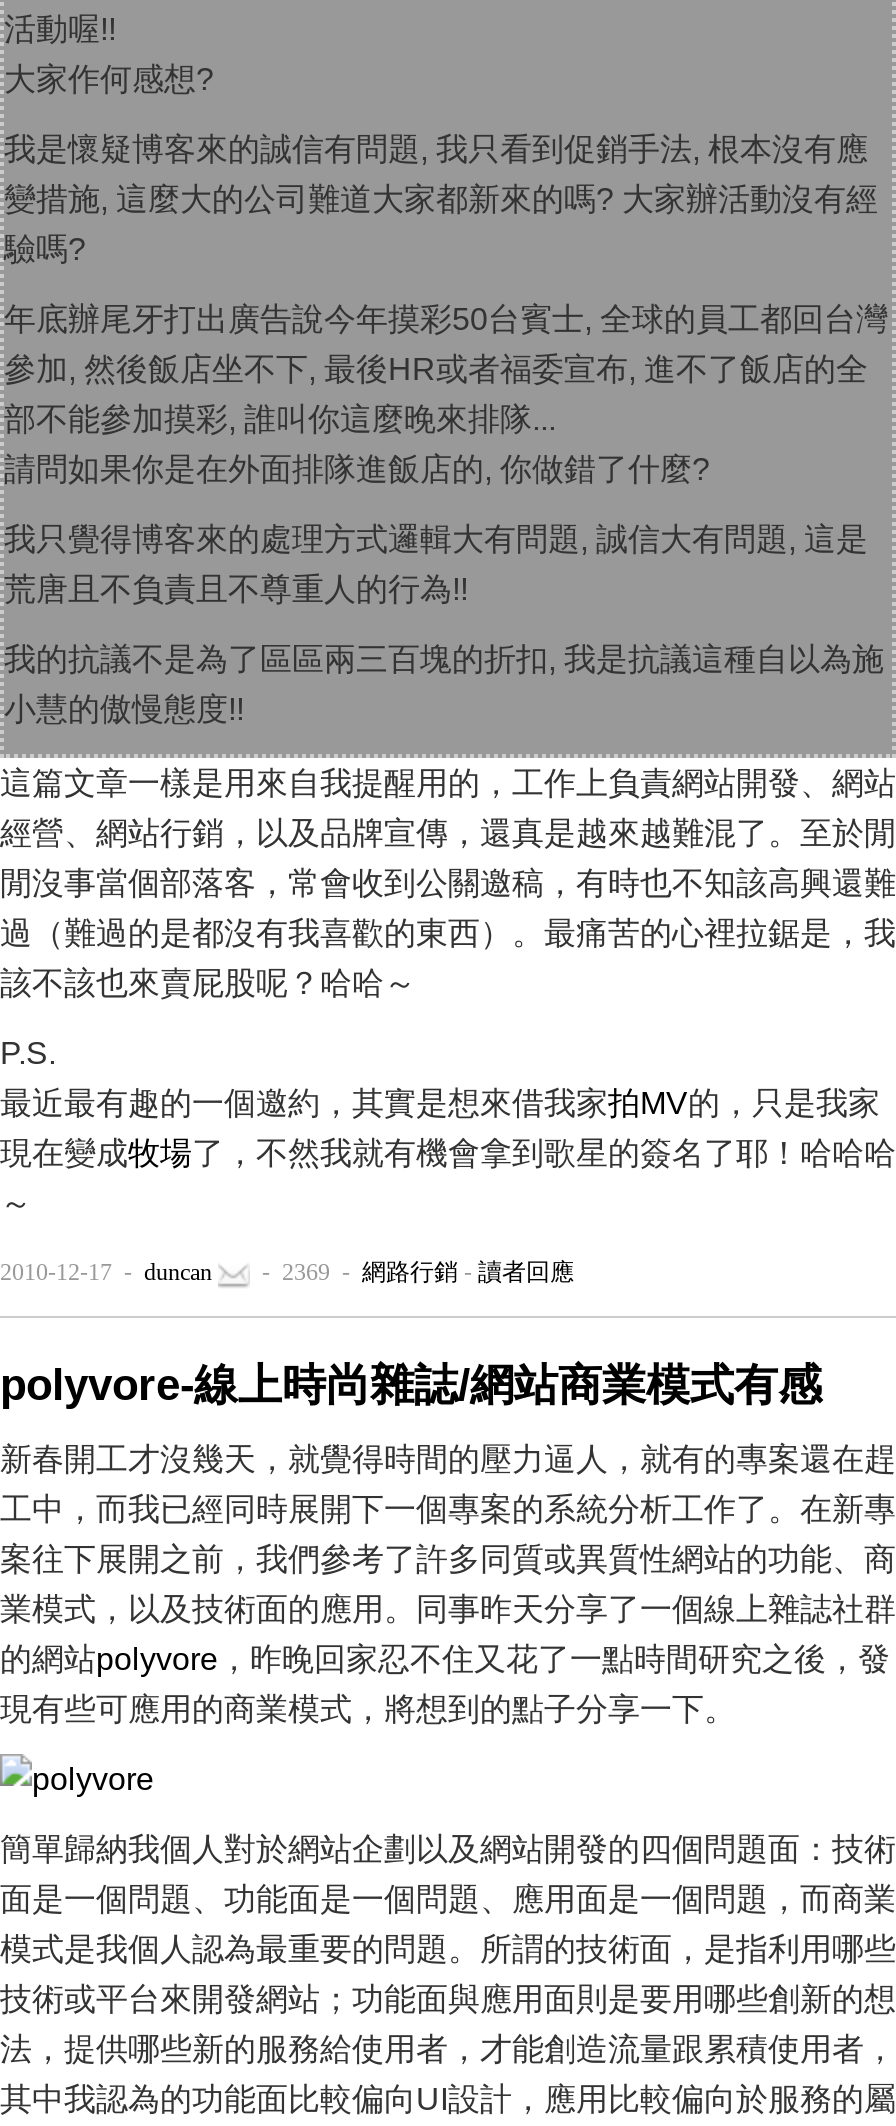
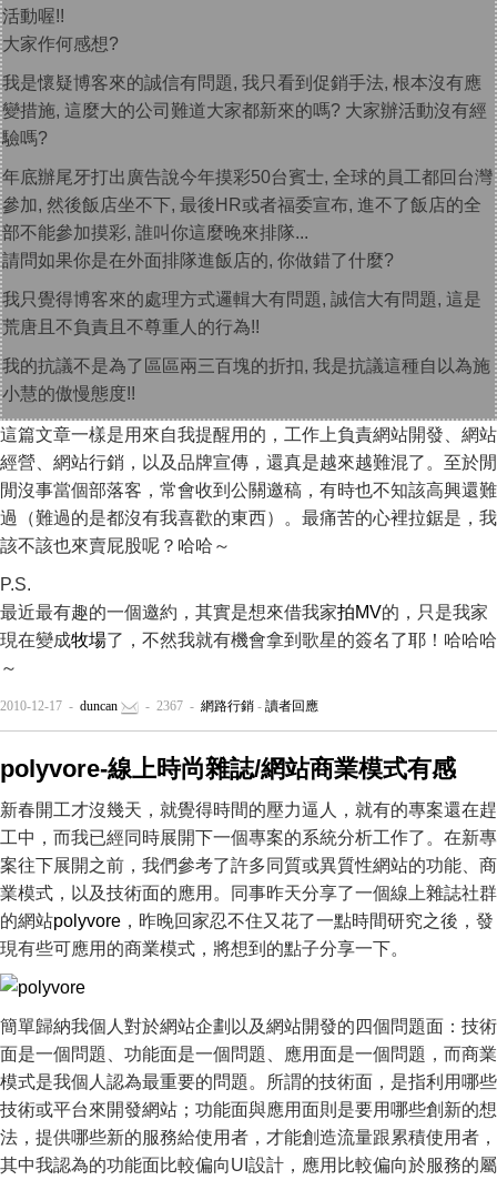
[250,1258,574,1286] - 2369 -網路行銷-讀者回應 -> [139,698,318,714] - 2367 -網路行銷-讀者回應

